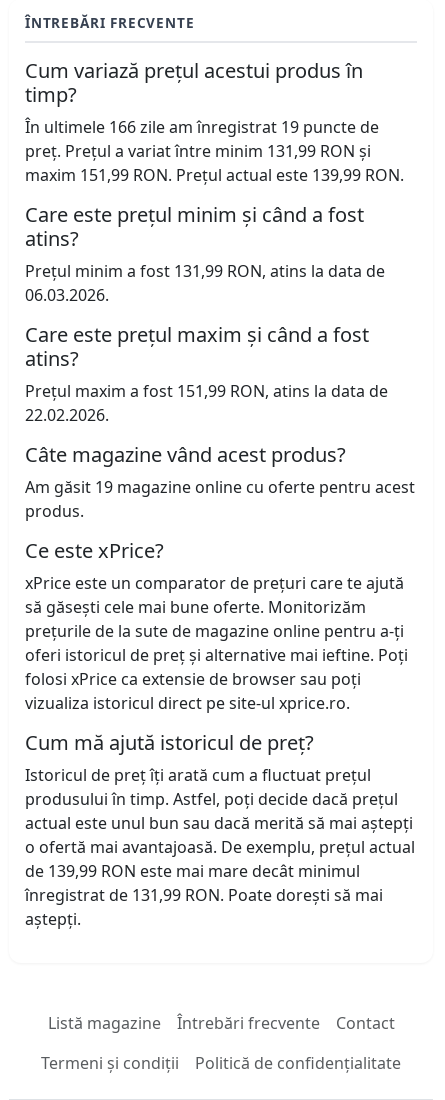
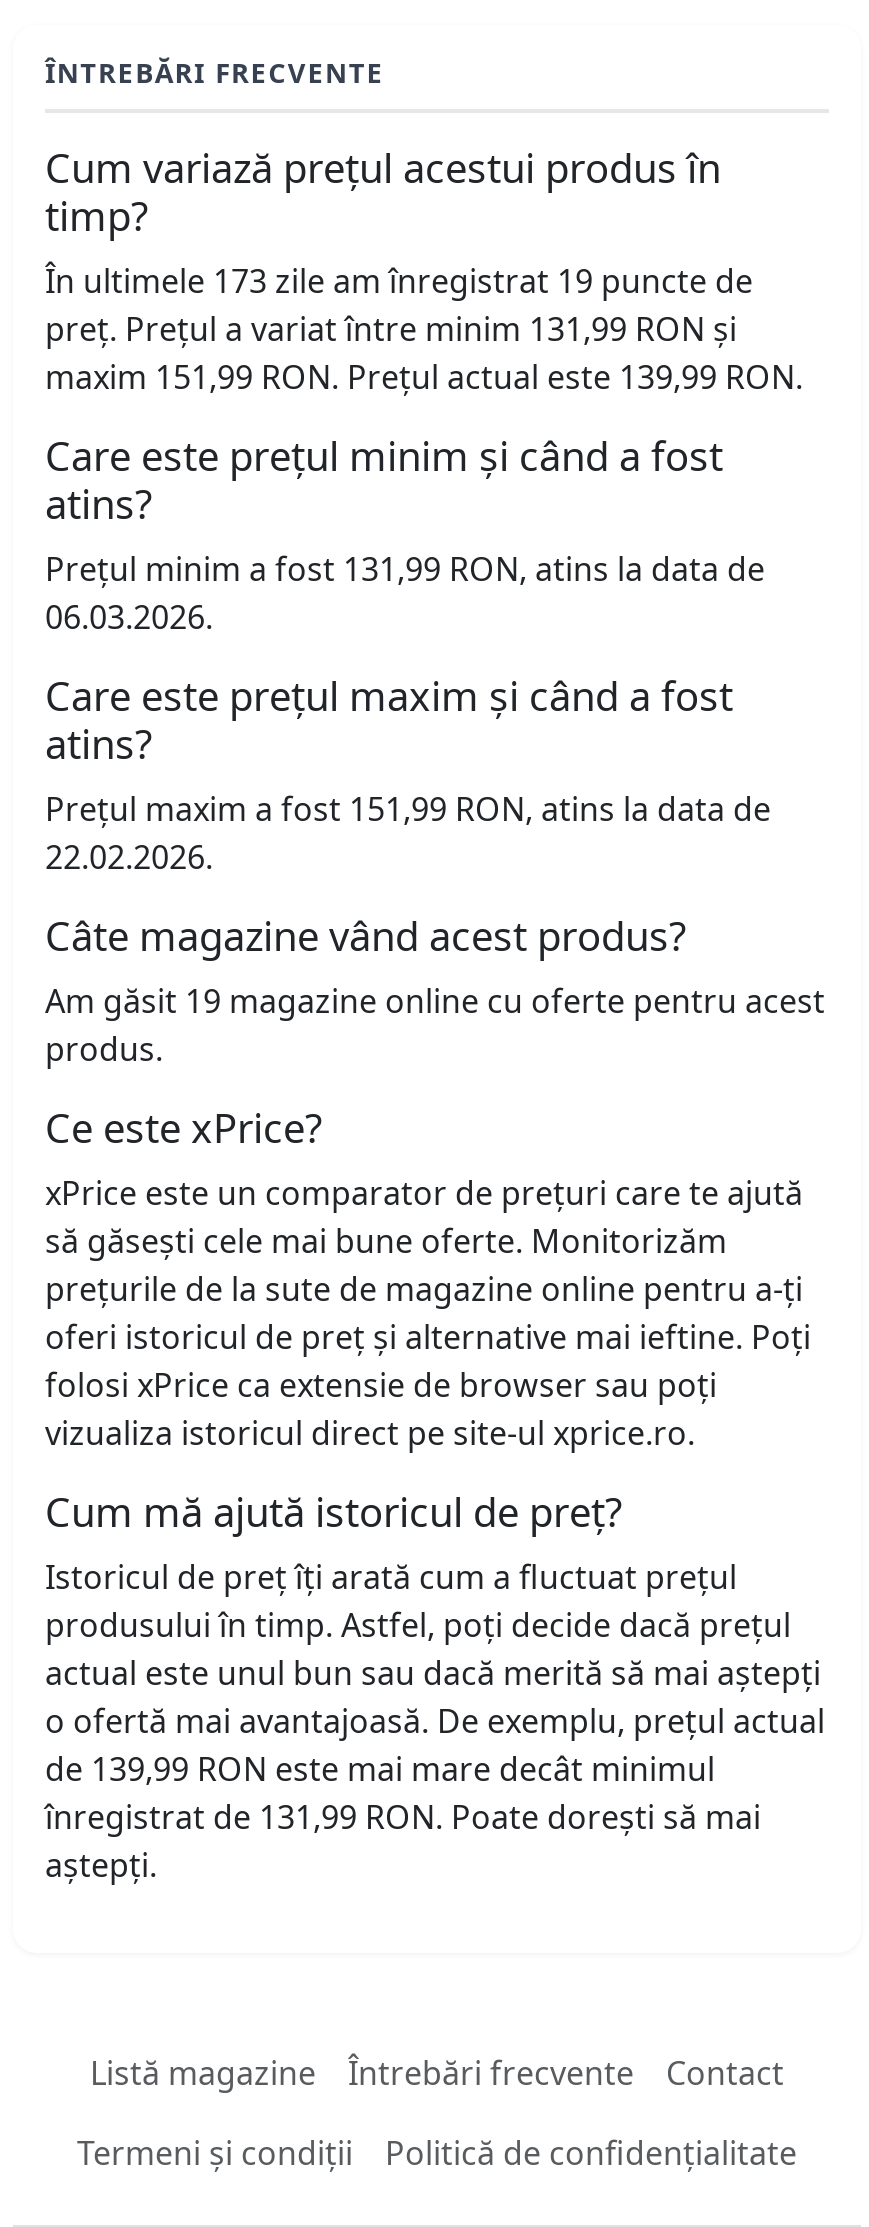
[25,116,379,138] În ultimele 166 zile am înregistrat 19 puncte de -> [45,259,753,303] În ultimele 173 zile am înregistrat 19 puncte de

